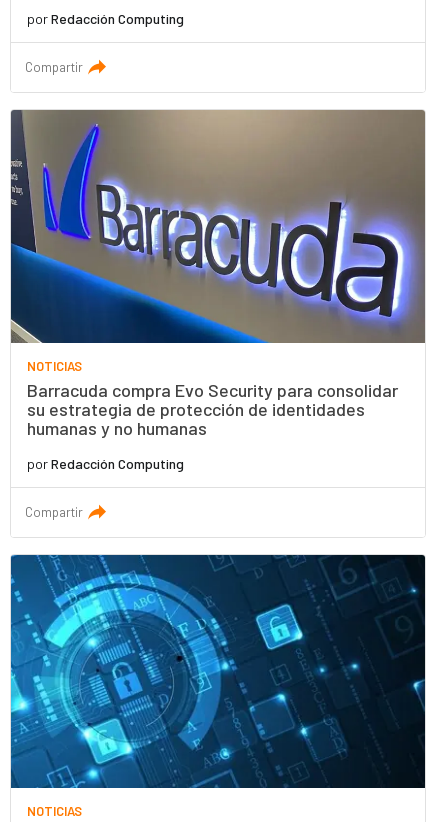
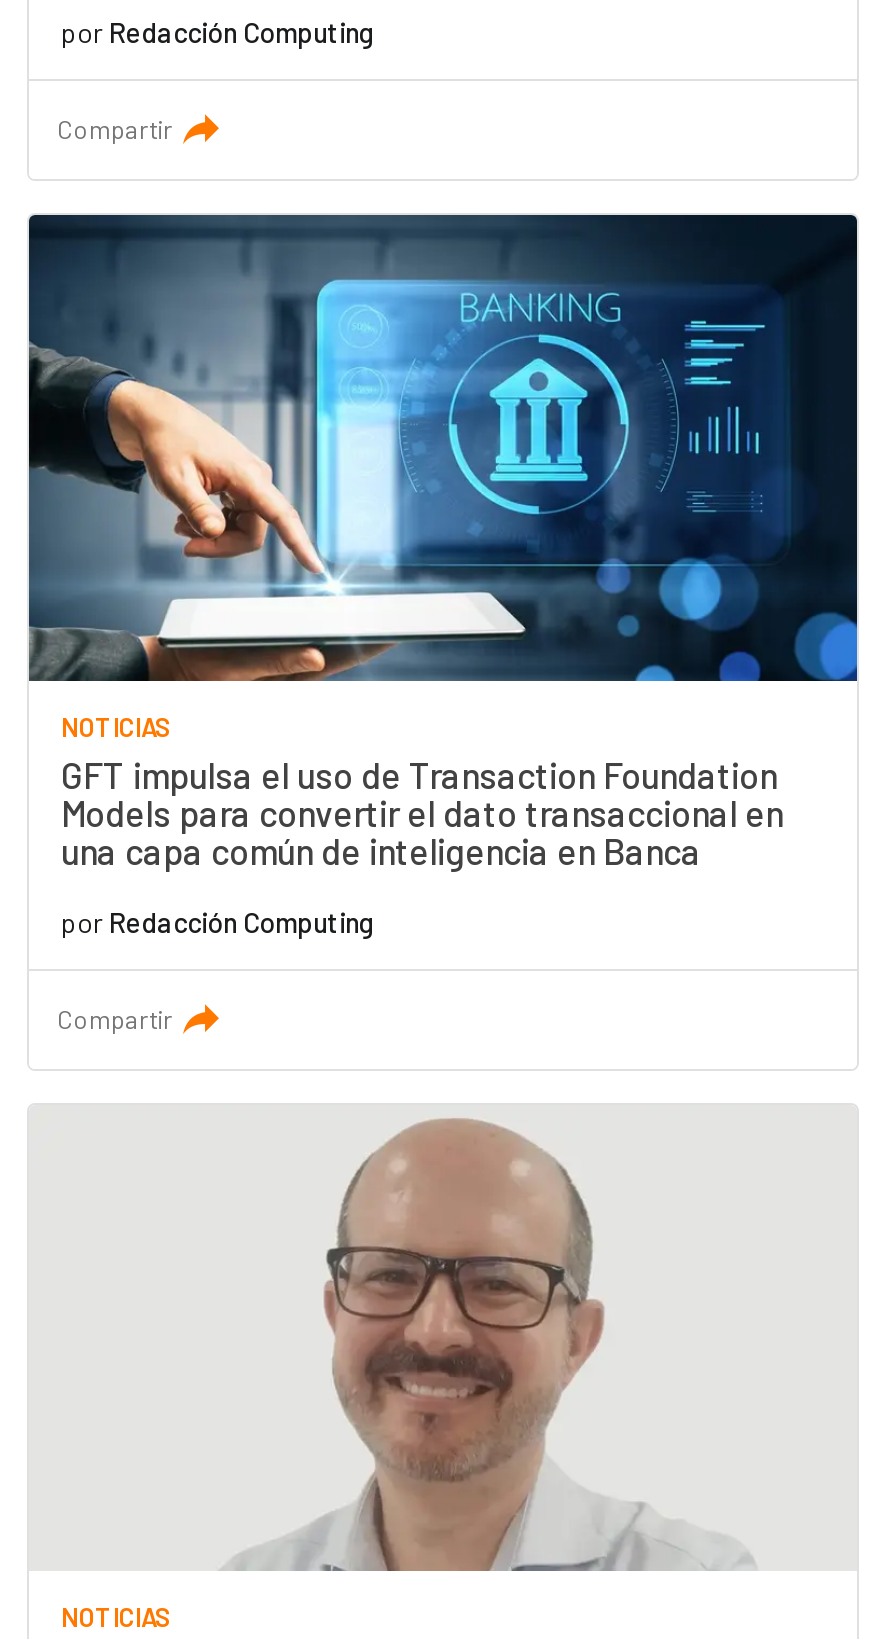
[10,109,426,439] [image] | Barracuda compra Evo Security para consolidar | su estrategia de protección de identidades | humanas y no humanas -> [29,213,859,873] [image] | GFT impulsa el uso de Transaction Foundation | Models para convertir el dato transaccional en | una capa común de inteligencia en Banca
[10,554,426,789] [image] -> [29,1105,857,1573] [image]

